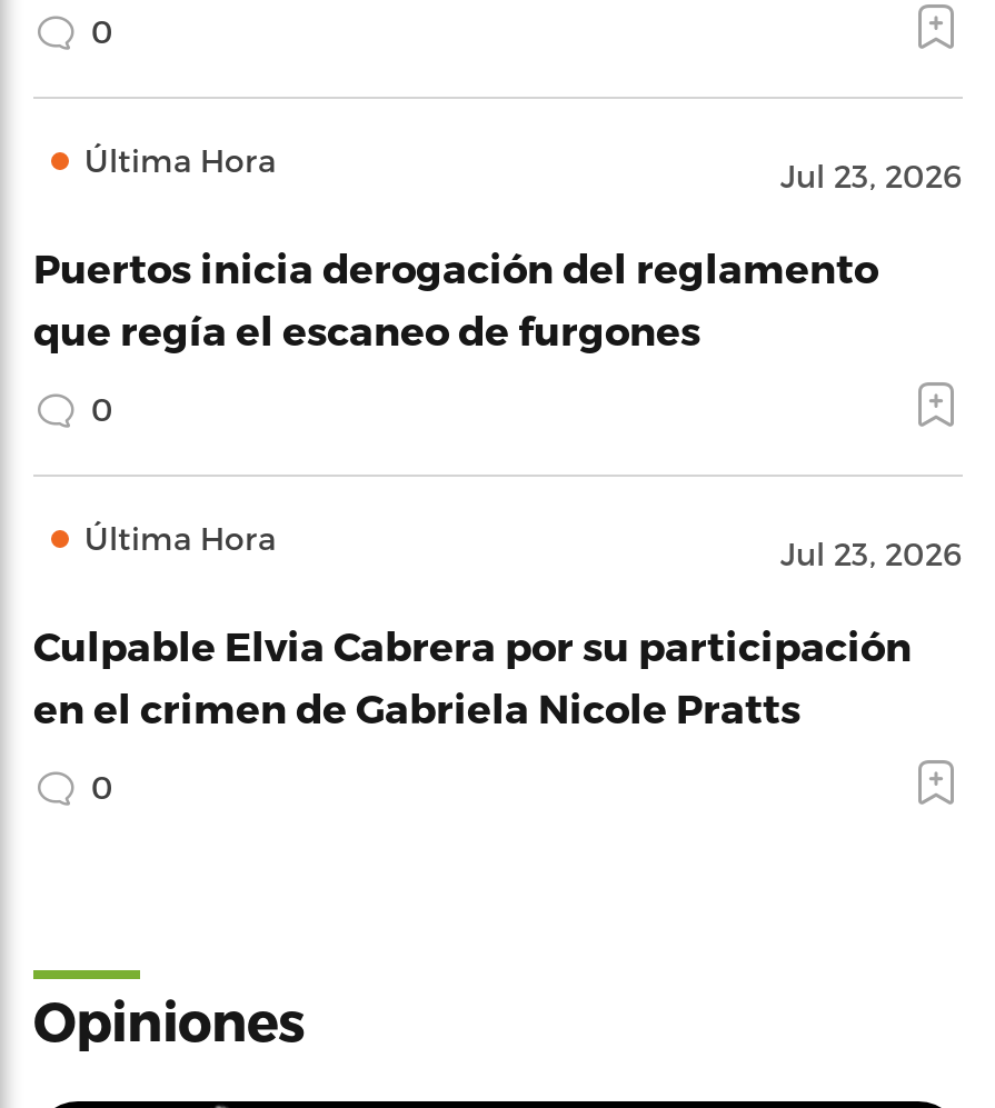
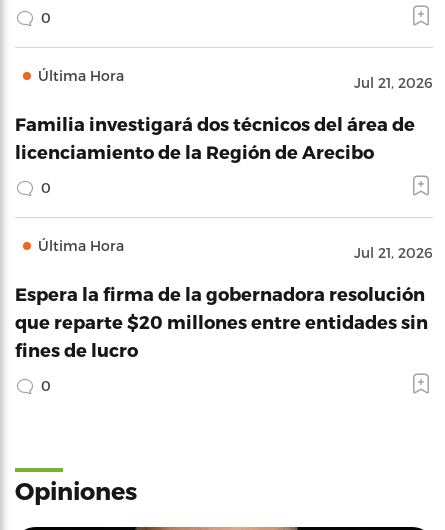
[780,157,963,194] Jul 23, 2026 -> [354,74,433,91] Jul 21, 2026
[33,243,878,352] Puertos inicia derogación del reglamento | que regía el escaneo de furgones -> [15,113,415,162] Familia investigará dos técnicos del área de | licenciamiento de la Región de Arecibo
[780,535,963,572] Jul 23, 2026 -> [354,244,433,261] Jul 21, 2026
[33,621,912,730] Culpable Elvia Cabrera por su participación | en el crimen de Gabriela Nicole Pratts -> [15,283,428,360] Espera la firma de la gobernadora resolución | que reparte $20 millones entre entidades sin | fines de lucro

